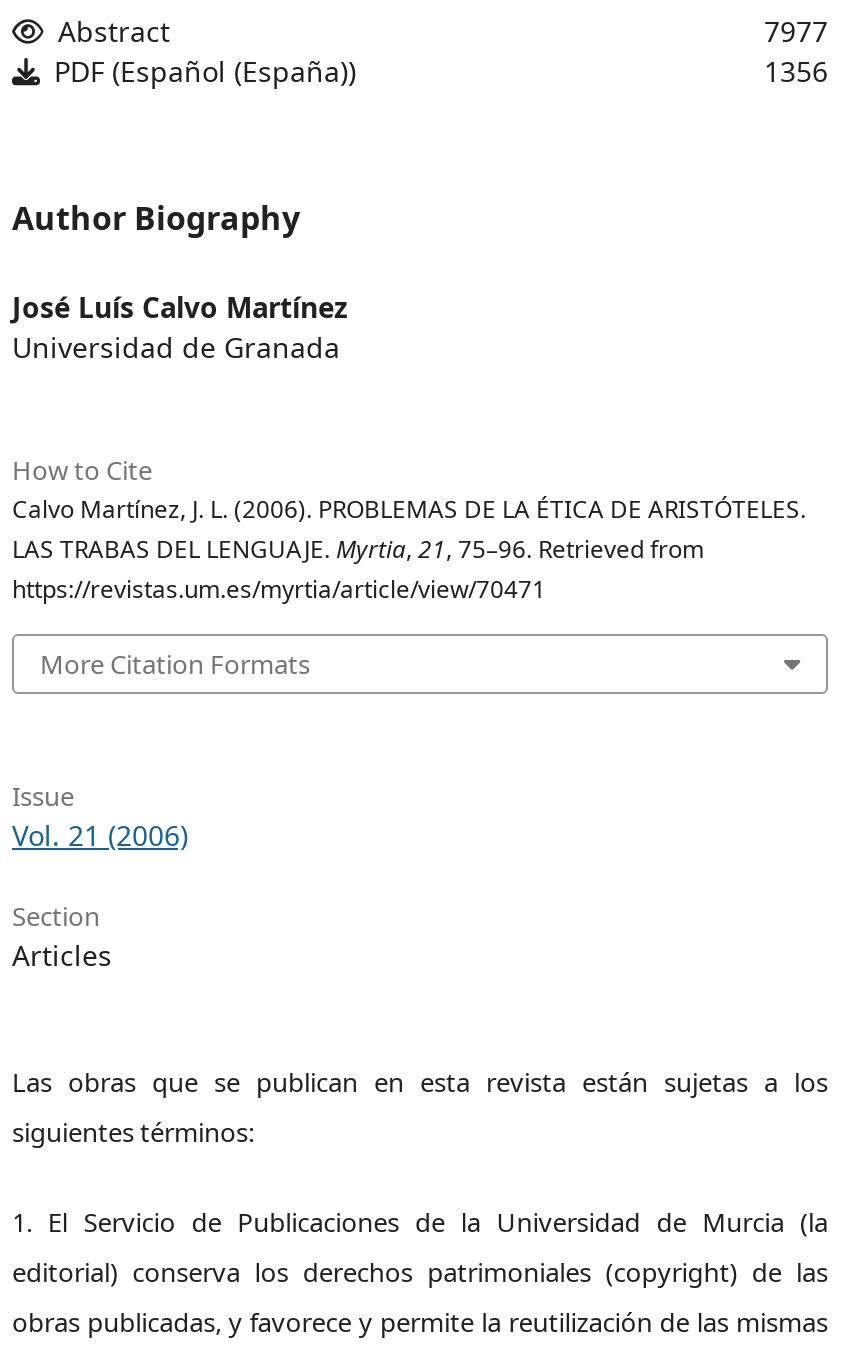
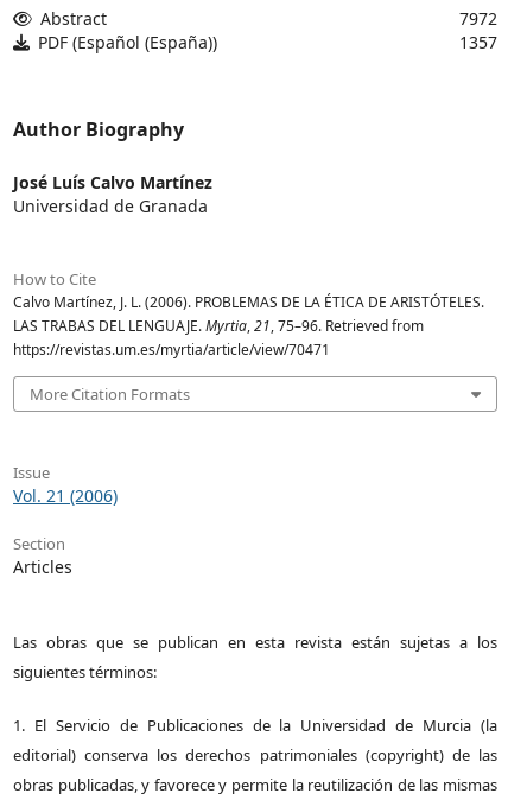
[764,12,828,50] 7977 -> [459,7,497,30] 7972
[764,52,828,90] 1356 -> [459,31,497,53] 1357

